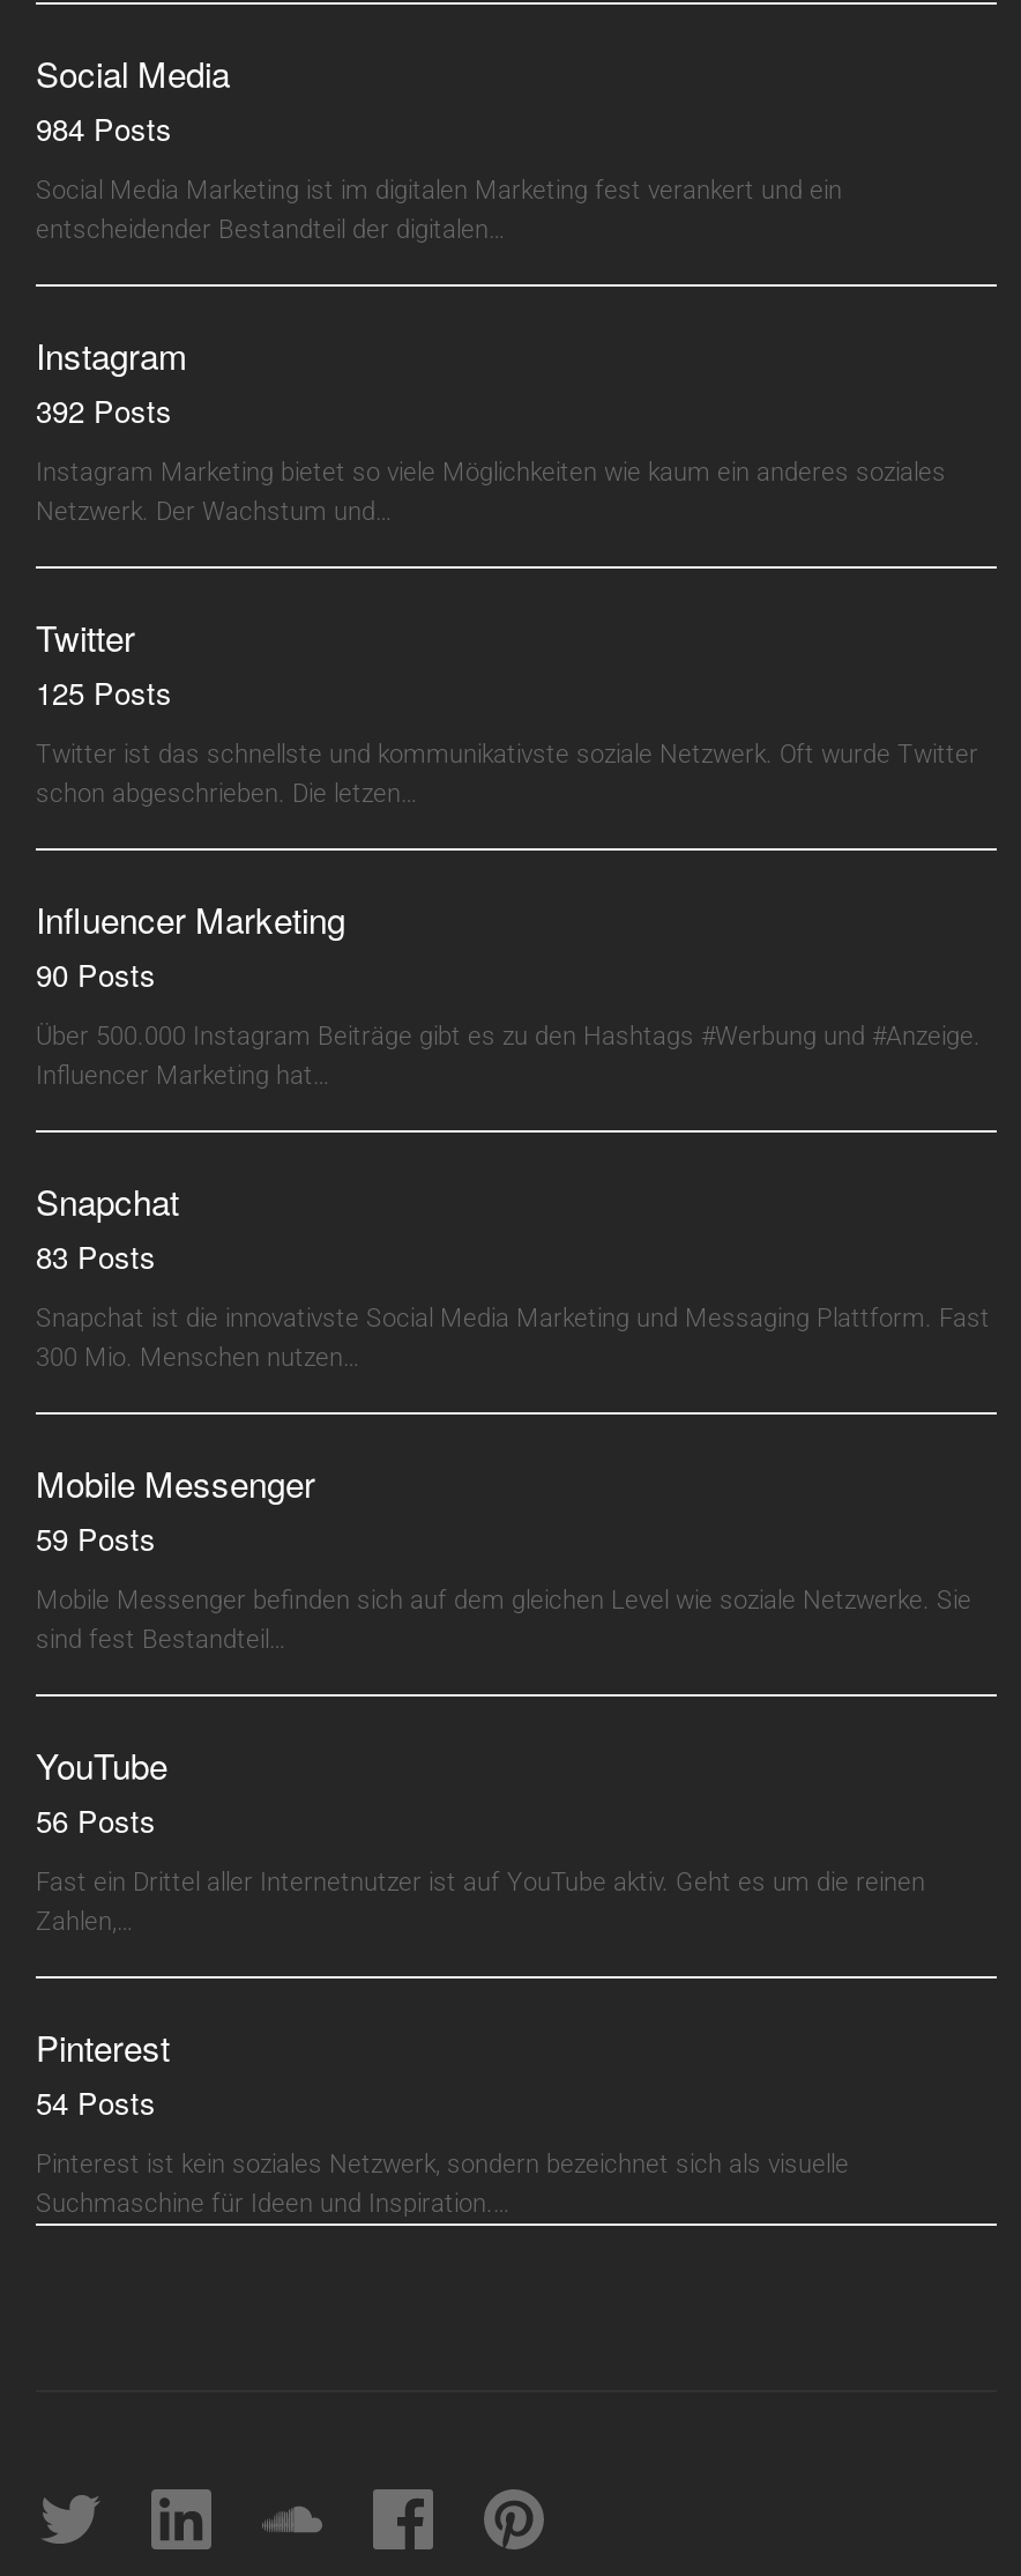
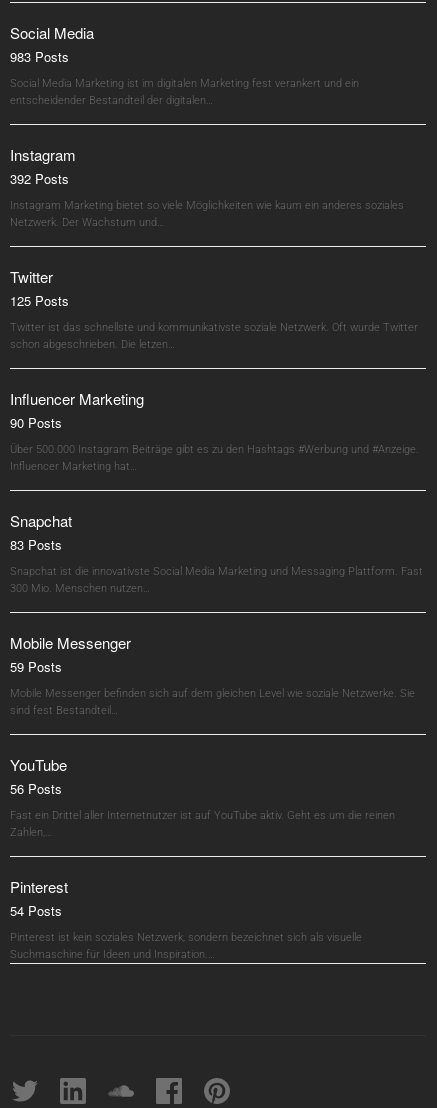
[36,105,172,149] 984 Posts -> [10,47,69,66] 983 Posts

